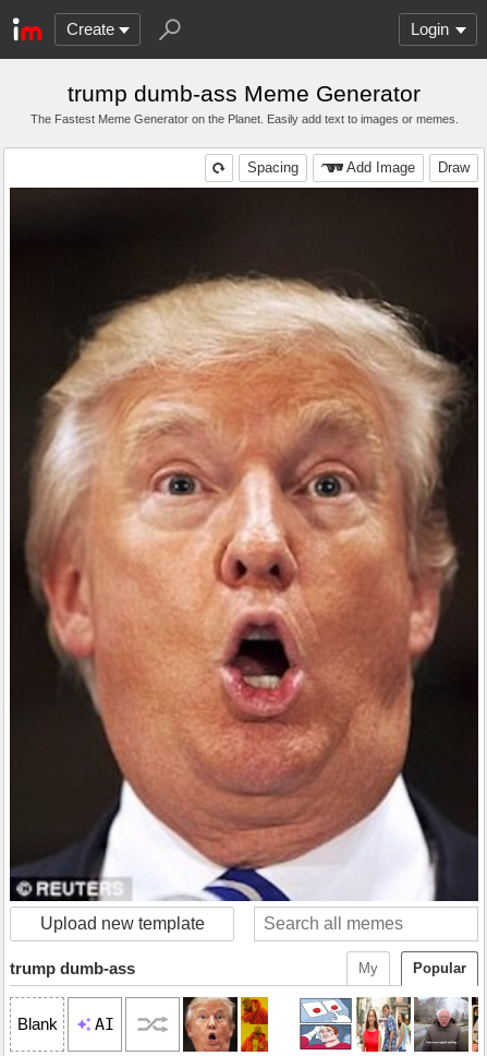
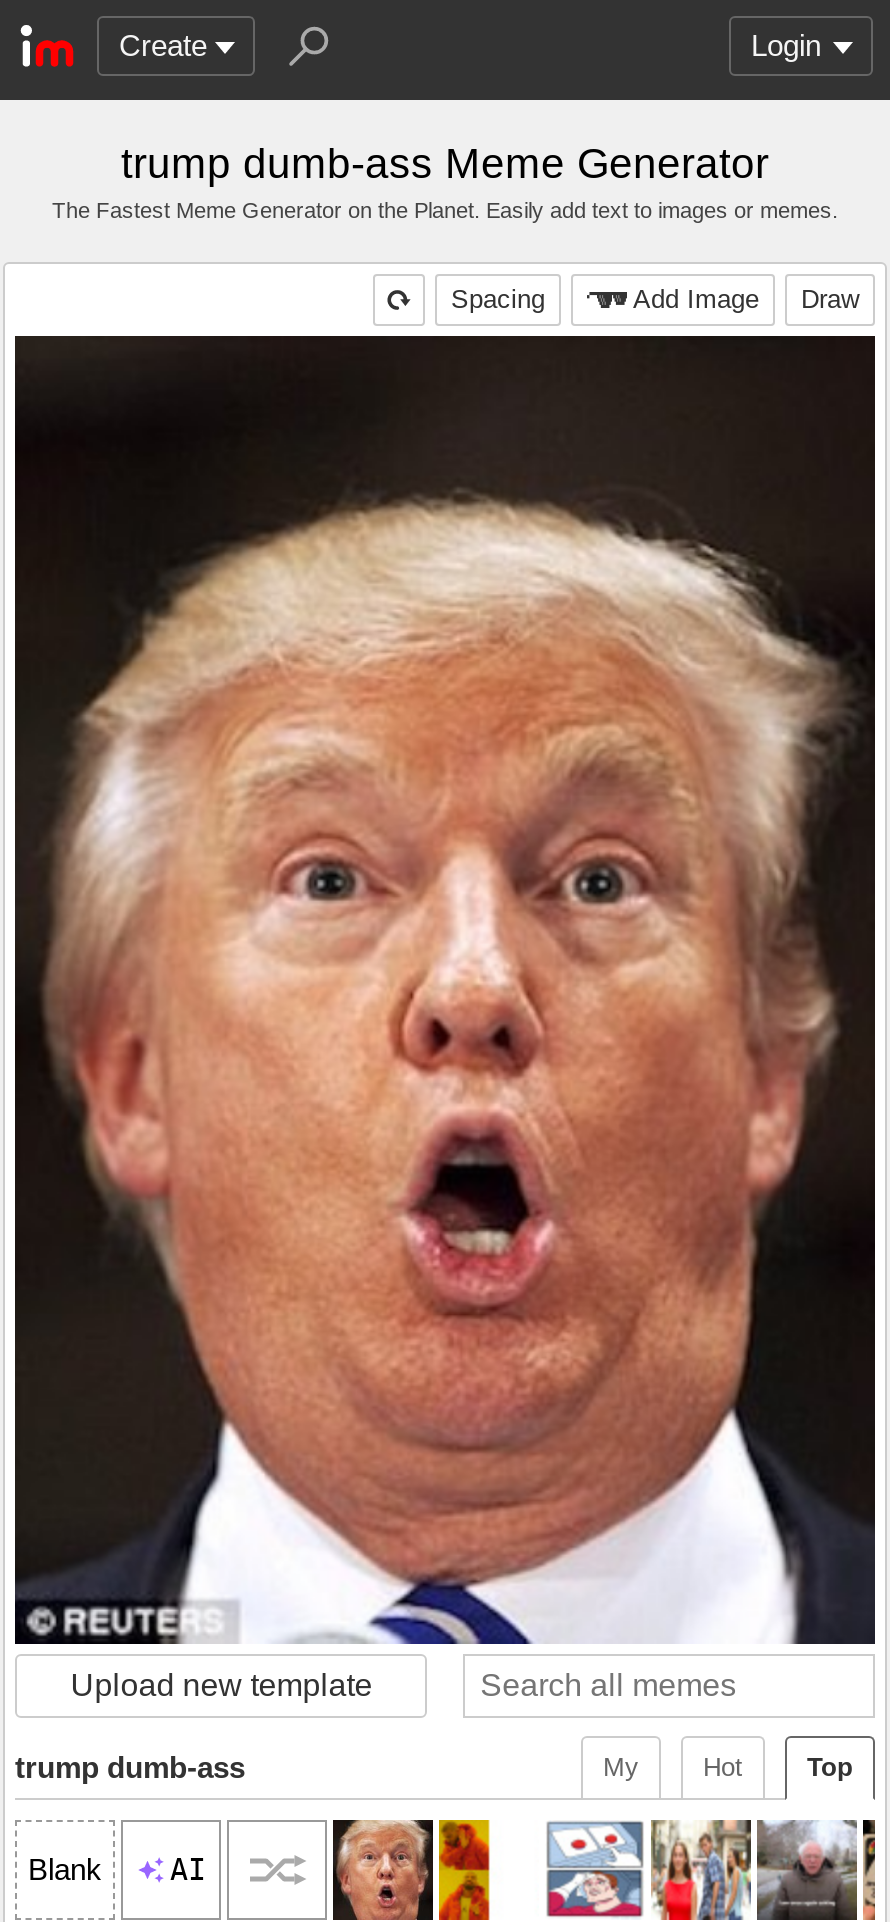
[413,960,466,976] Popular -> [703,1751,853,1781] Top | Hot

